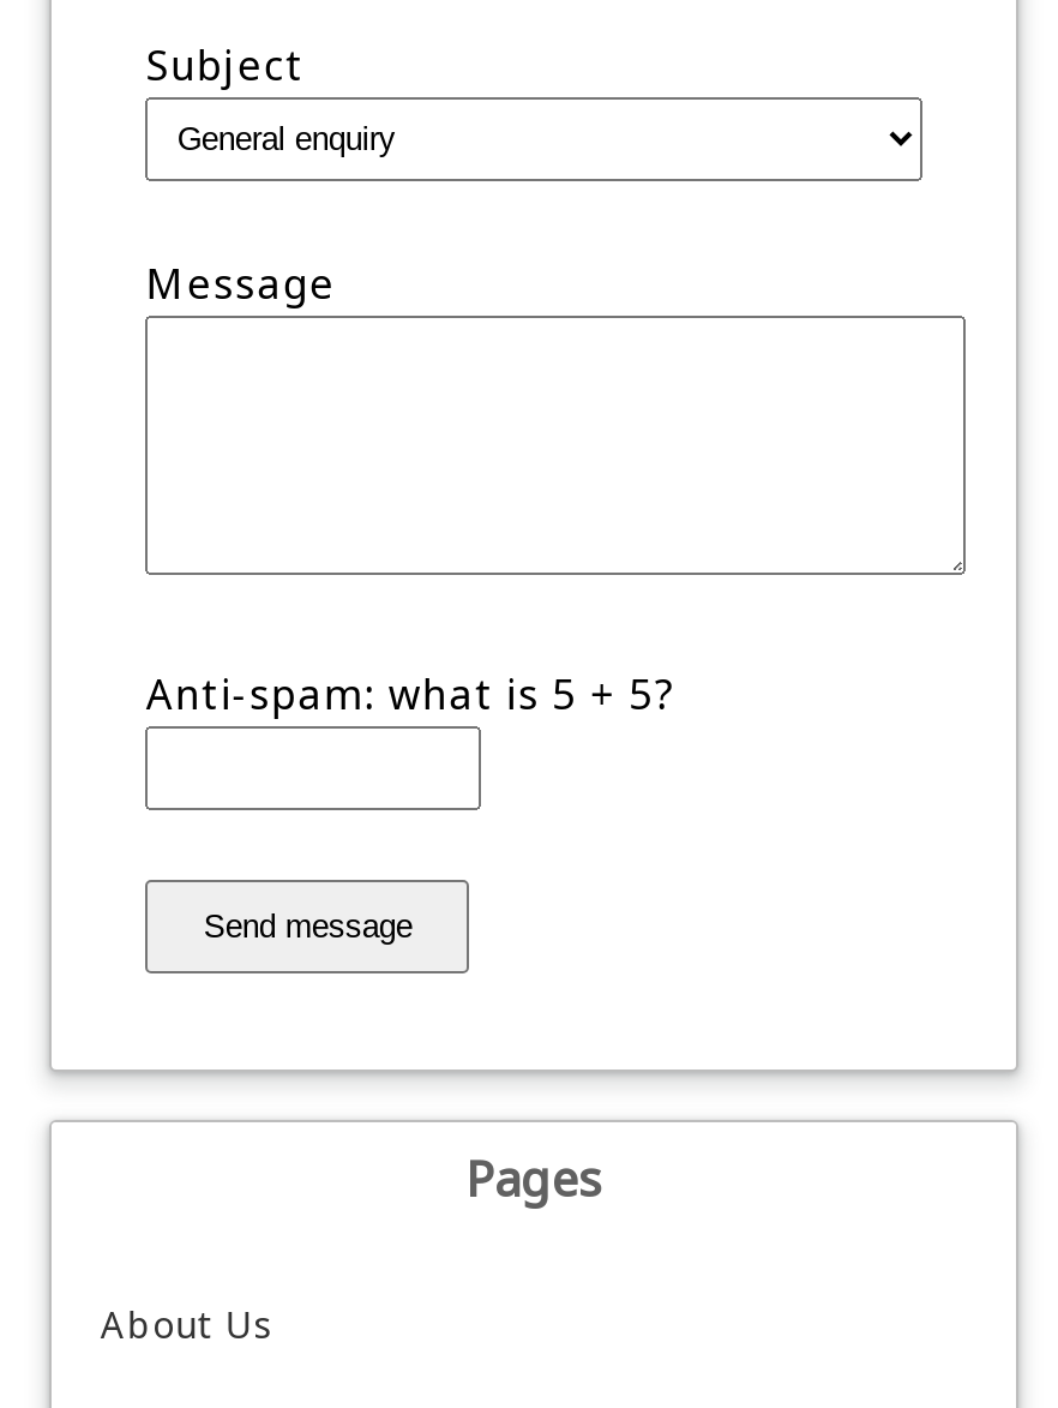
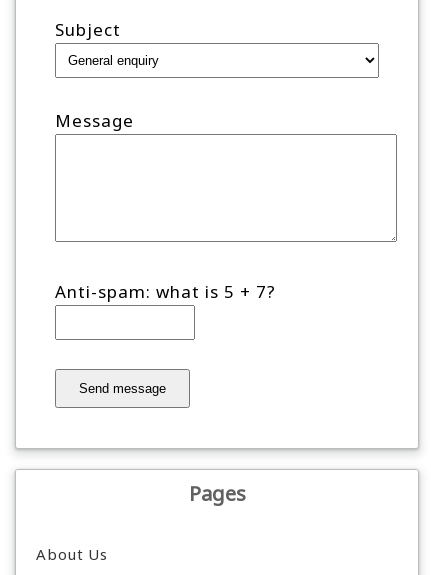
[146,665,676,720] Anti-spam: what is 5 + 5? -> [55,280,276,303] Anti-spam: what is 5 + 7?

